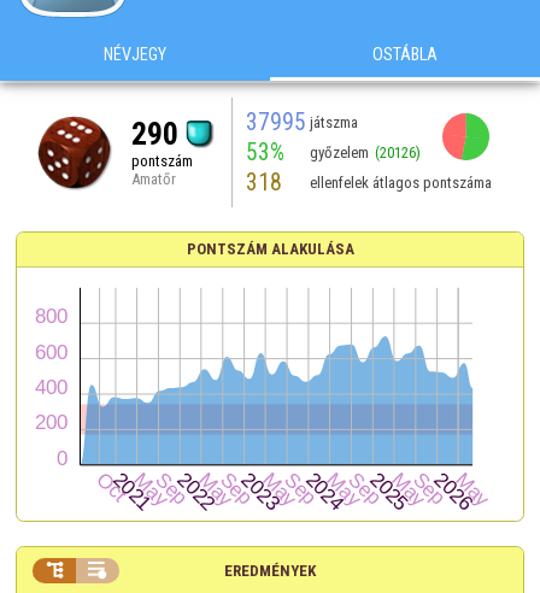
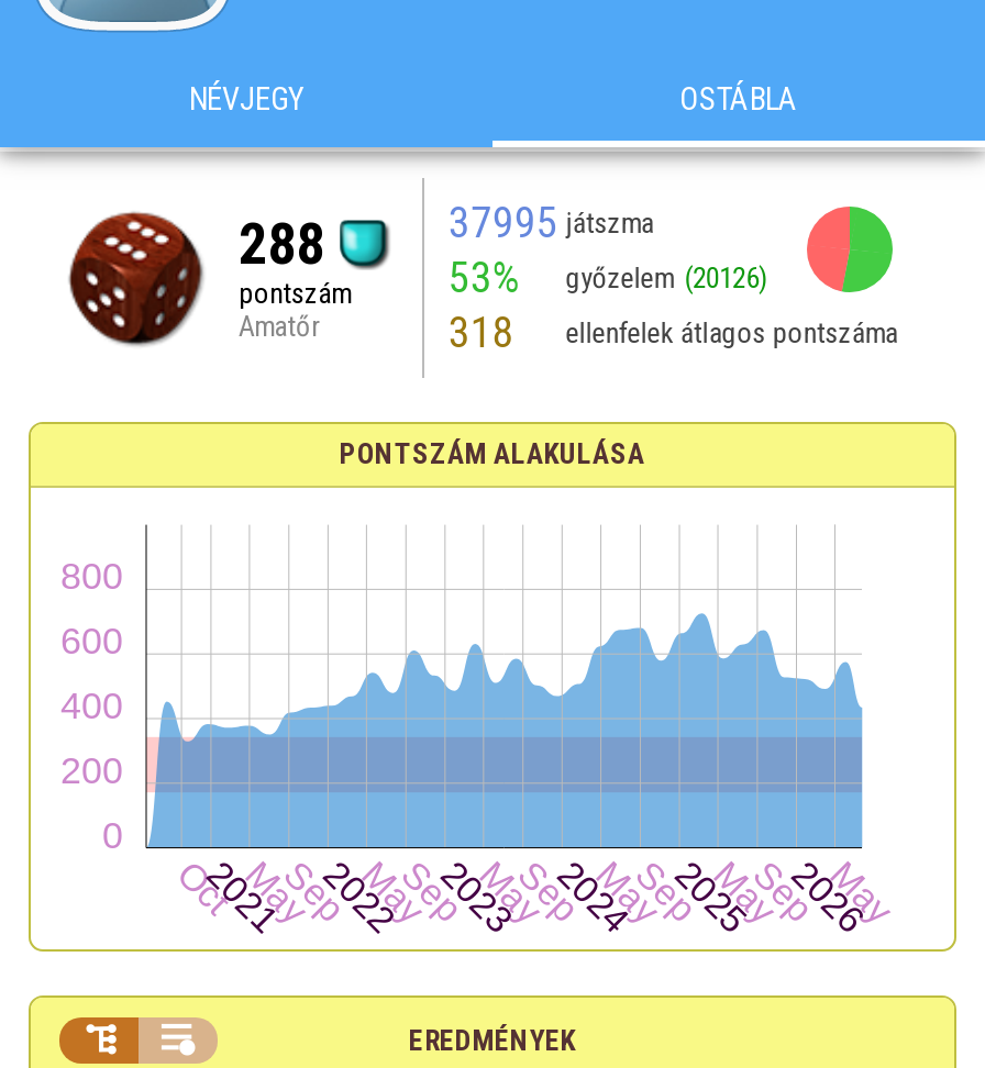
[131,115,178,151] 290 -> [239,210,324,276] 288

